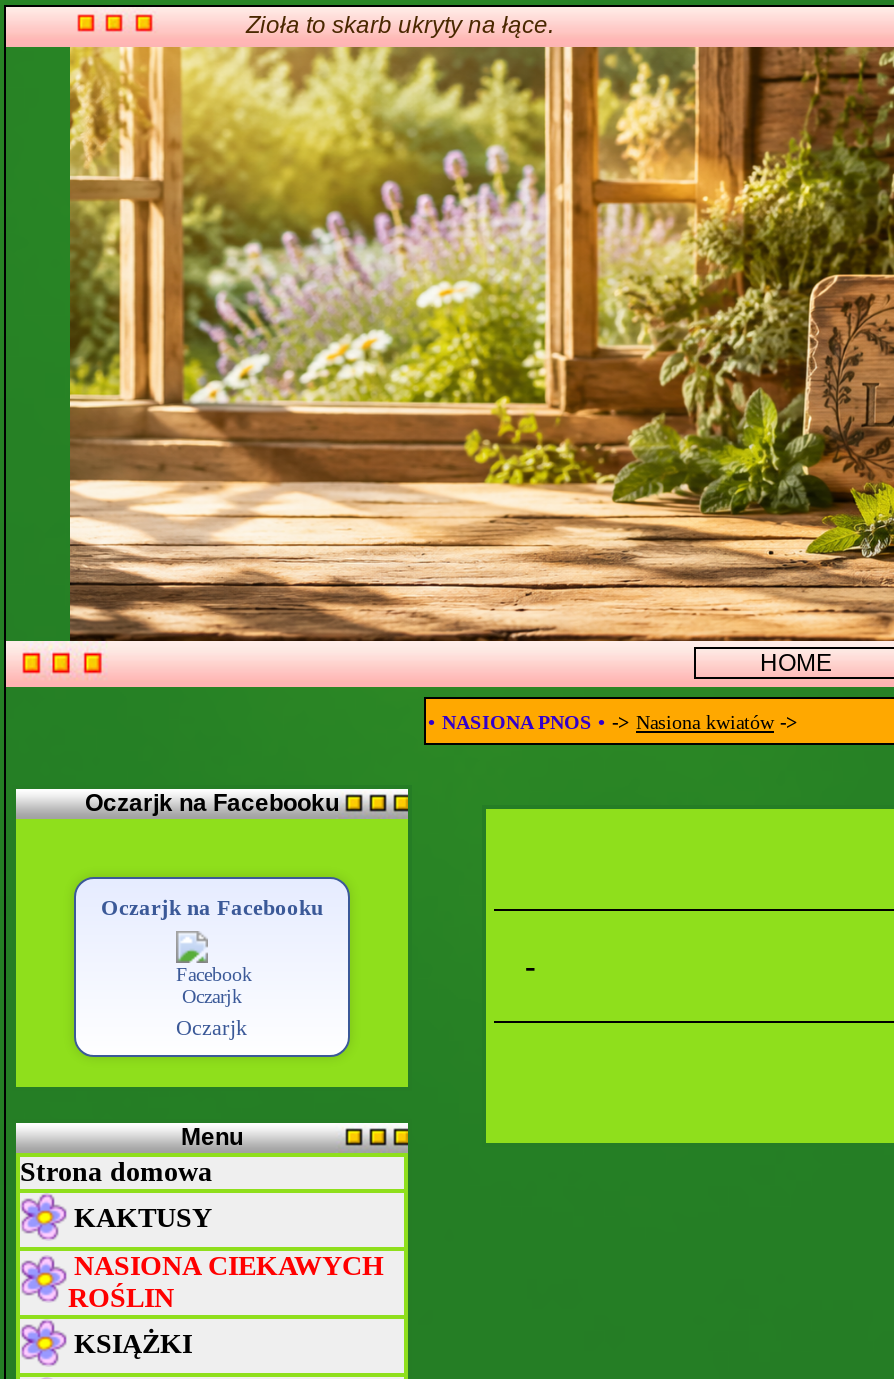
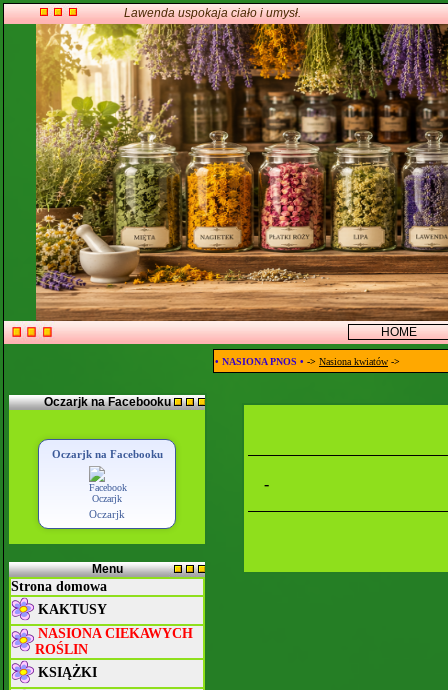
[246,11,554,39] Zioła to skarb ukryty na łące. -> [124,6,301,20] Lawenda uspokaja ciało i umysł.
[68,45,888,643] [image] -> [35,23,445,322] [image]

